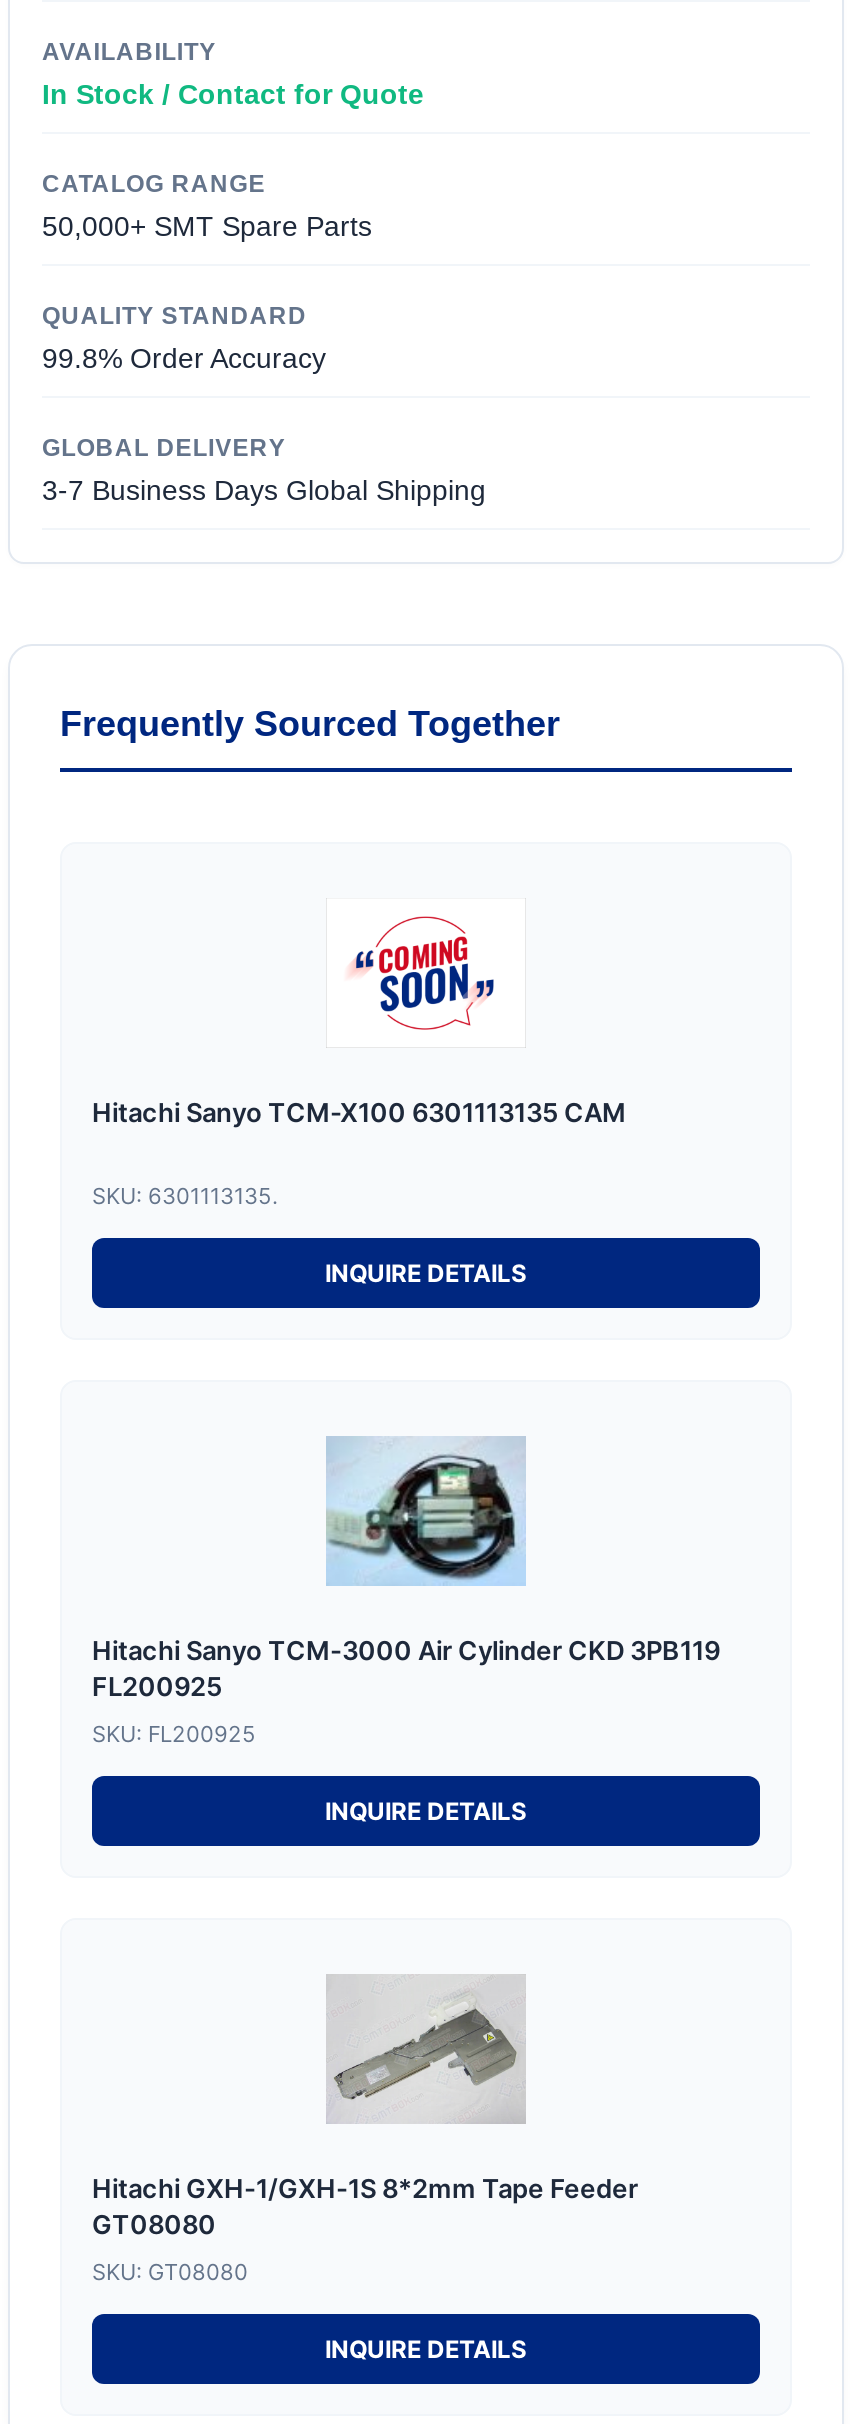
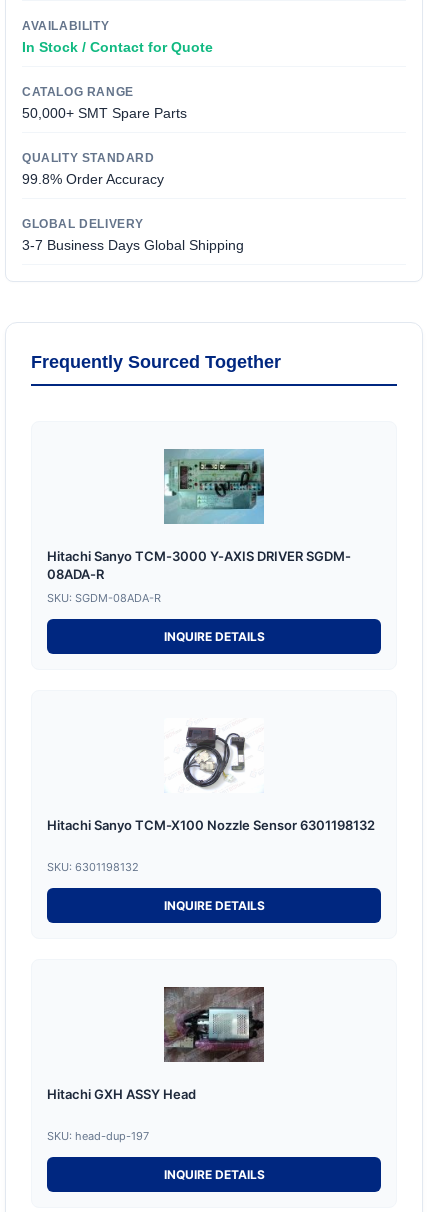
[92,898,628,1127] [image] | Hitachi Sanyo TCM-X100 6301113135 CAM -> [47,448,351,582] [image] | Hitachi Sanyo TCM-3000 Y-AXIS DRIVER SGDM- | 08ADA-R
[92,1181,278,1209] SKU: 6301113135. -> [47,591,161,605] SKU: SGDM-08ADA-R
[92,1436,720,1701] [image] | Hitachi Sanyo TCM-3000 Air Cylinder CKD 3PB119 | FL200925 -> [47,719,376,833] [image] | Hitachi Sanyo TCM-X100 Nozzle Sensor 6301198132
[92,1719,256,1747] SKU: FL200925 -> [47,860,139,874] SKU: 6301198132
[92,1974,638,2239] [image] | Hitachi GXH-1/GXH-1S 8*2mm Tape Feeder | GT08080 -> [47,986,265,1102] [image] | Hitachi GXH ASSY Head
[92,2257,248,2285] SKU: GT08080 -> [47,1129,149,1143] SKU: head-dup-197

